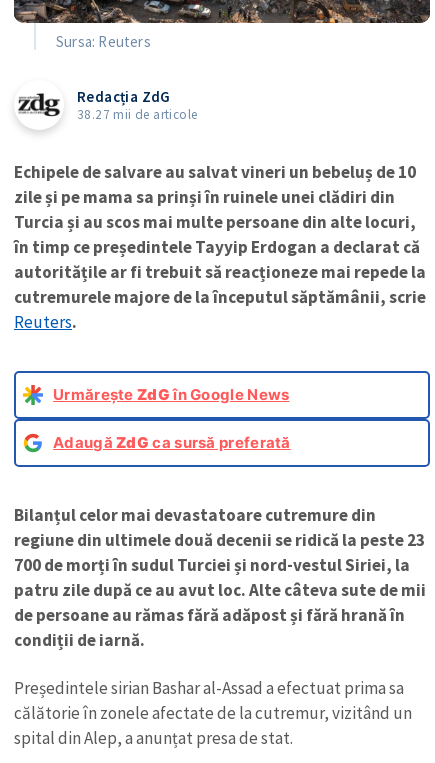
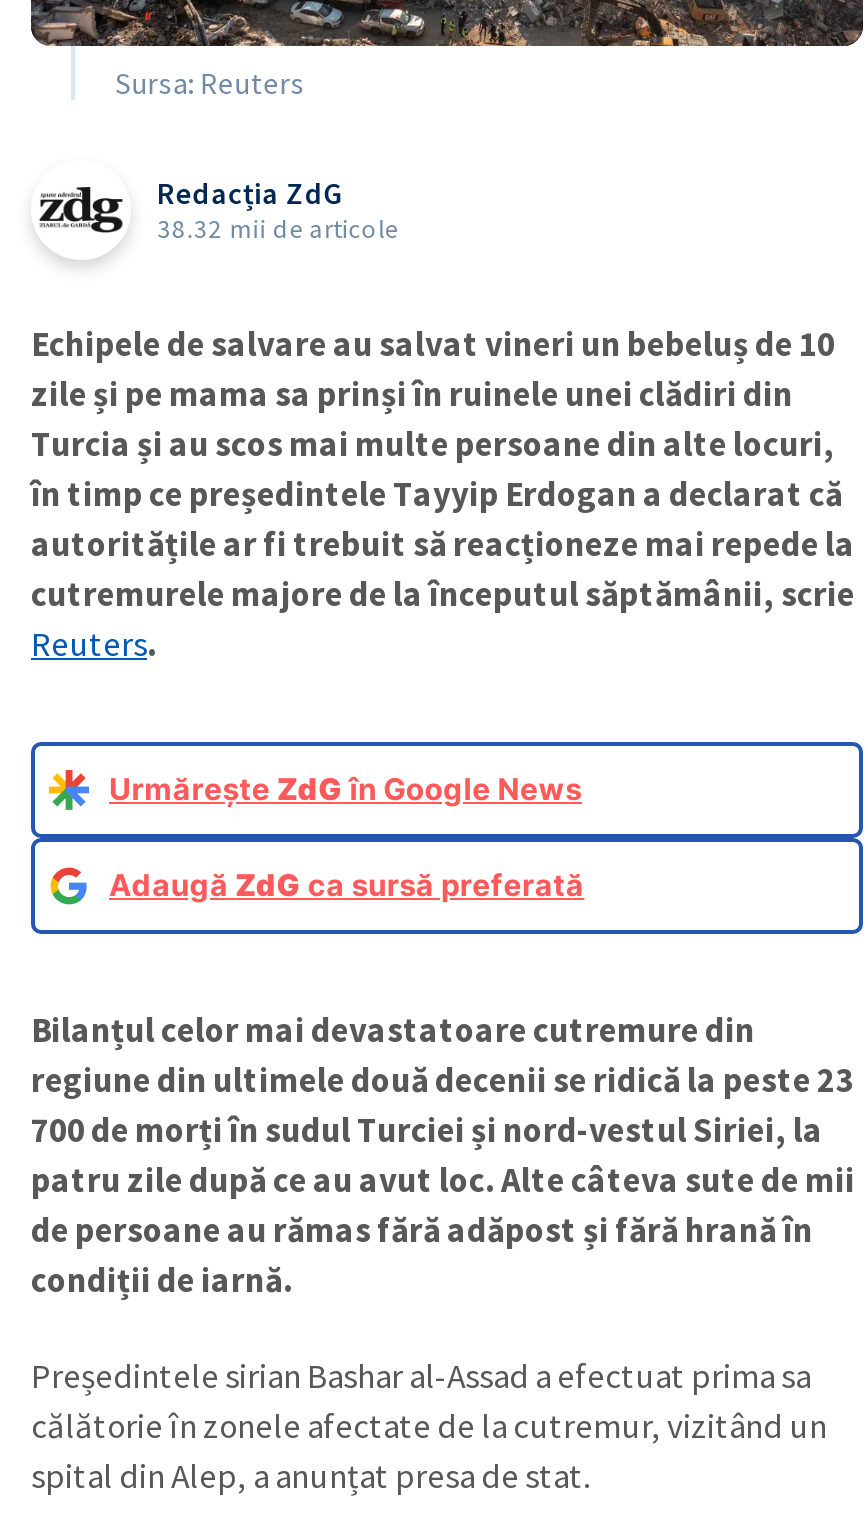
[77,106,197,123] 38.27 mii de articole -> [157,211,398,245] 38.32 mii de articole

